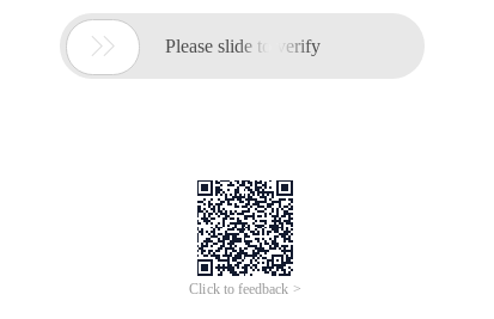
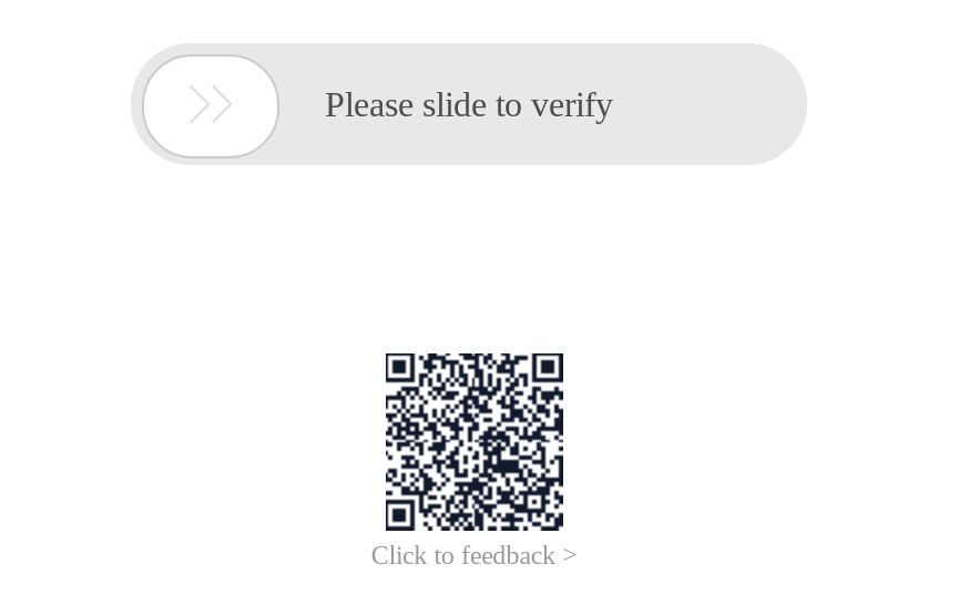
[196,179,294,276] [image] -> [384,351,565,533] [image]

